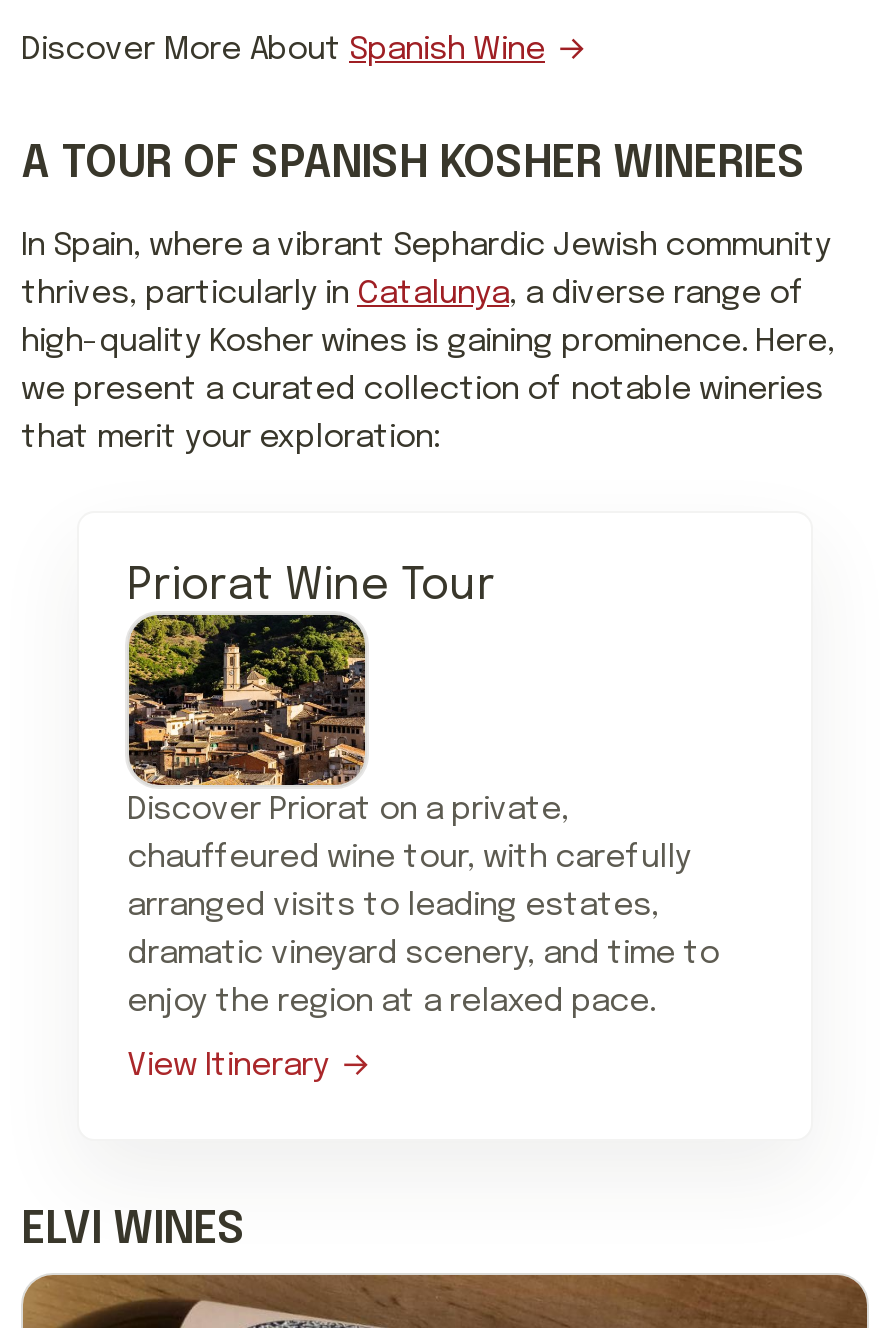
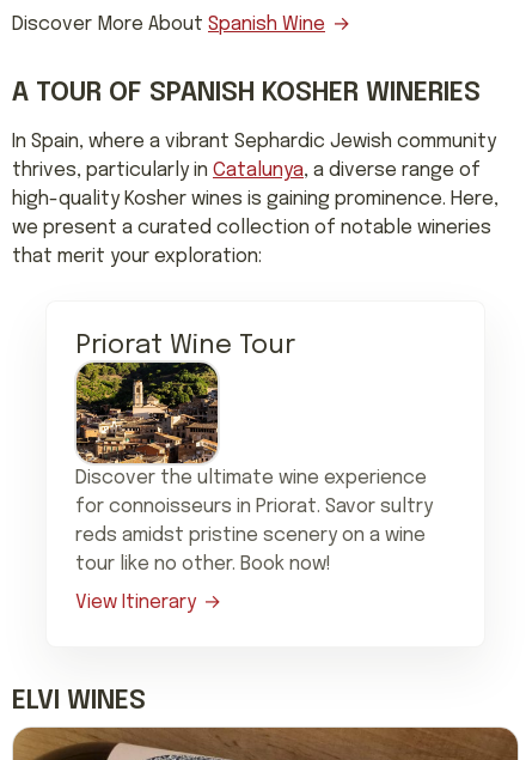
[127,793,719,1019] Discover Priorat on a private, | chauffeured wine tour, with carefully | arranged visits to leading estates, | dramatic vineyard scenery, and time to | enjoy the region at a relaxed pace. -> [75,468,433,575] Discover the ultimate wine experience | for connoisseurs in Priorat. Savor sultry | reds amidst pristine scenery on a wine | tour like no other. Book now!

